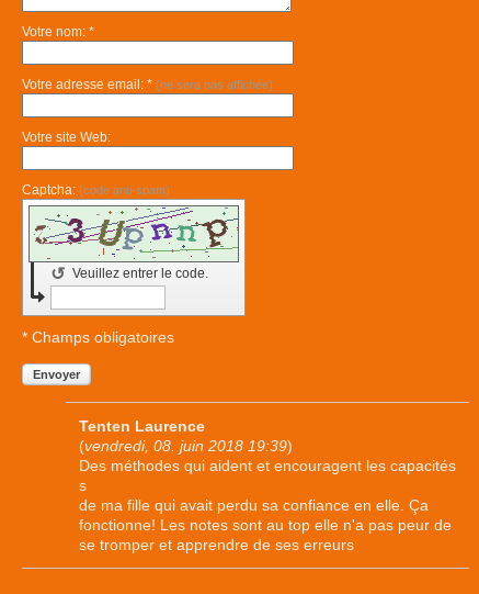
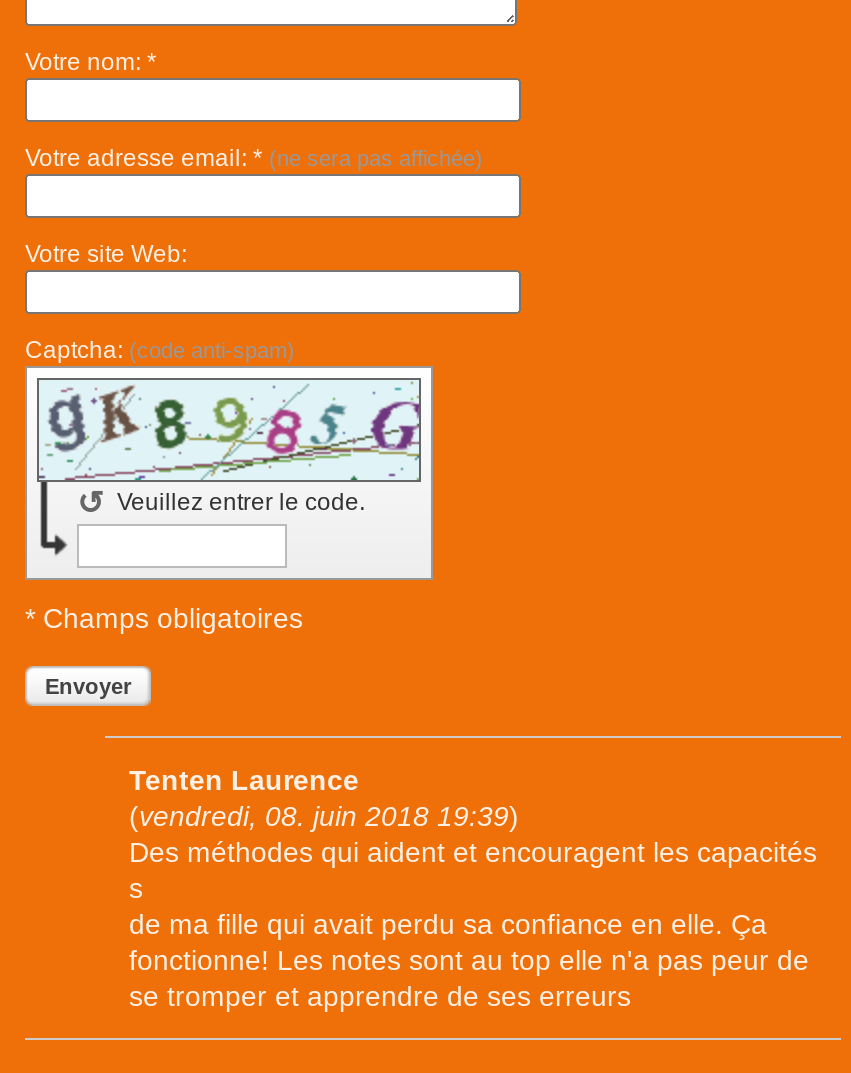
[34,208,238,261] [image] -> [47,382,421,482] [image]

